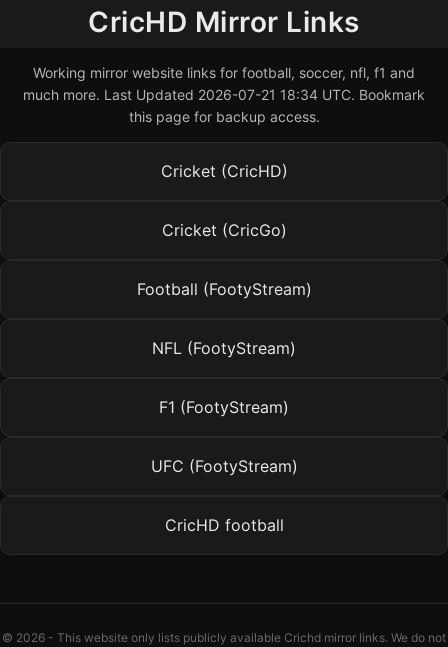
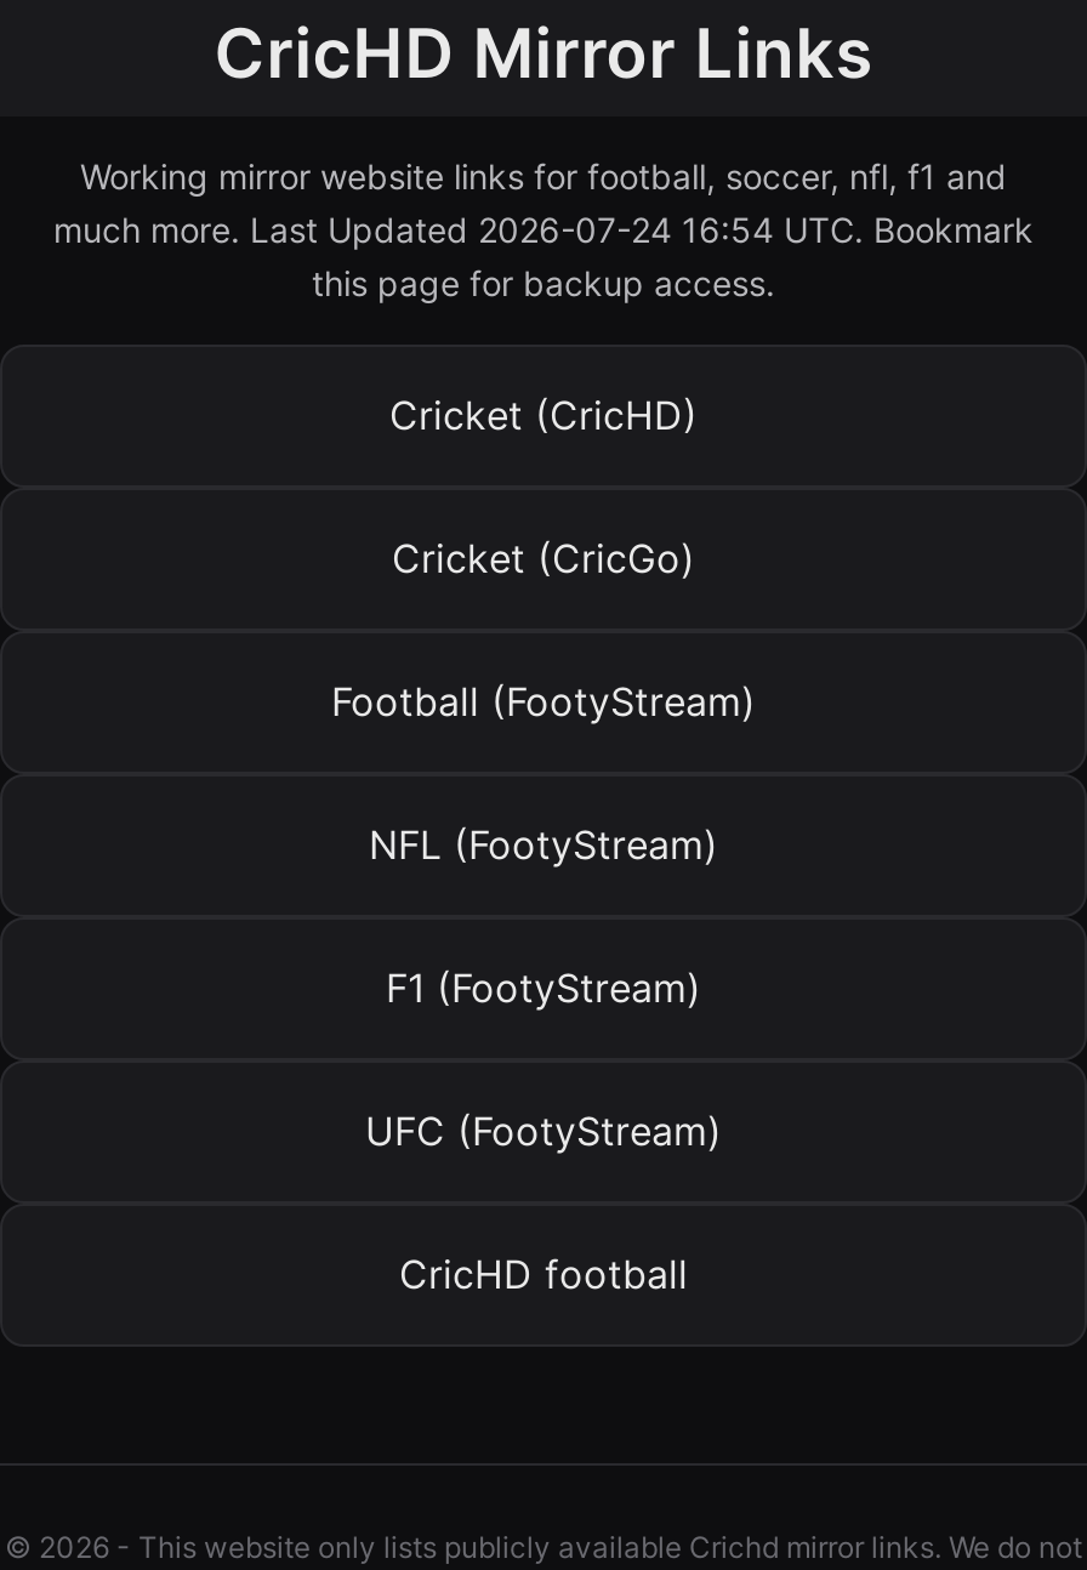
[23,86,425,103] much more. Last Updated 2026-07-21 18:34 UTC. Bookmark -> [53,209,1034,250] much more. Last Updated 2026-07-24 16:54 UTC. Bookmark

